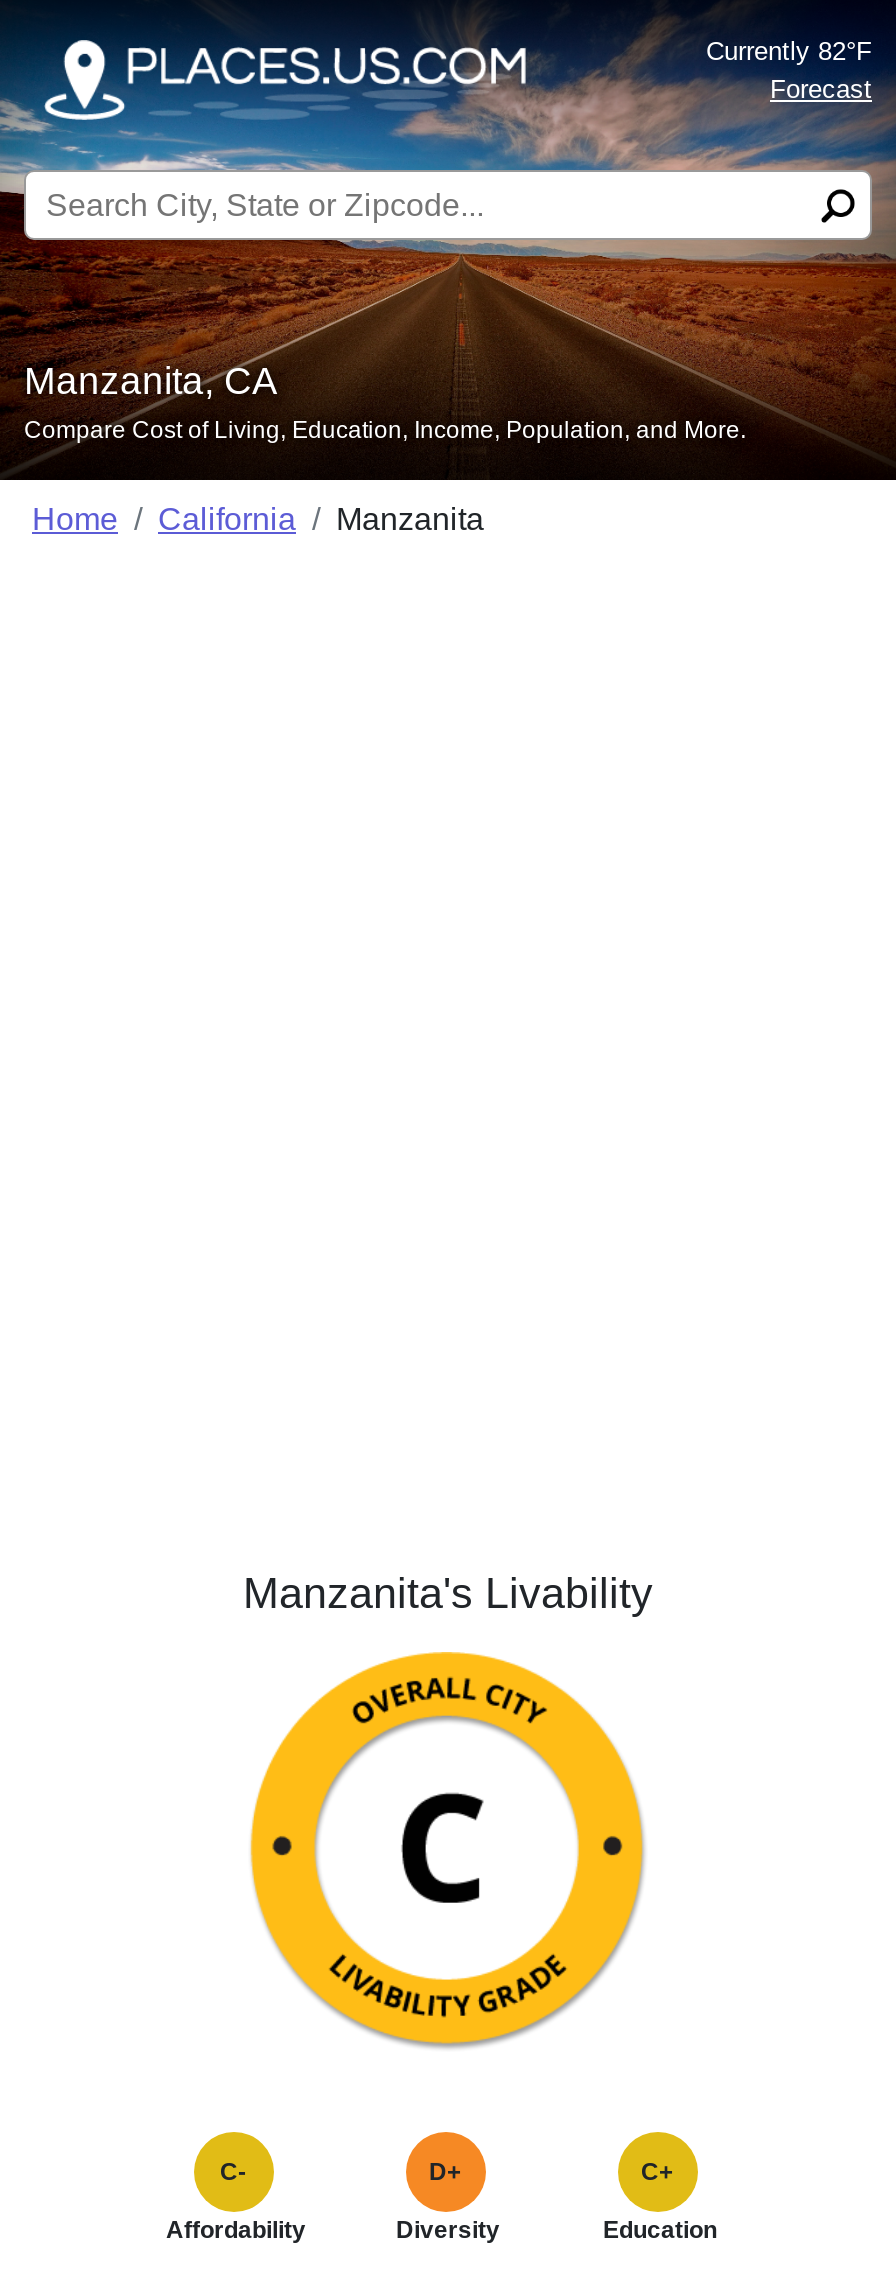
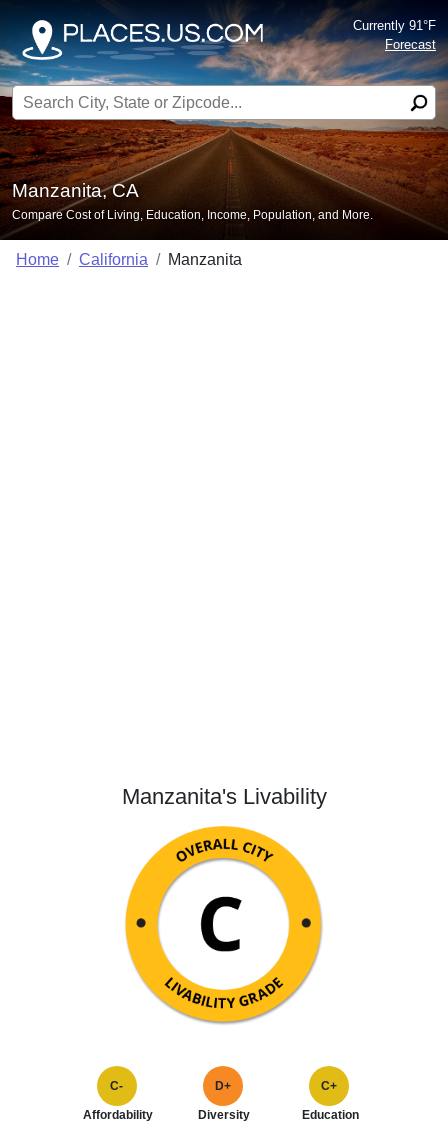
[706,36,872,66] Currently 82°F -> [353,18,436,33] Currently 91°F

